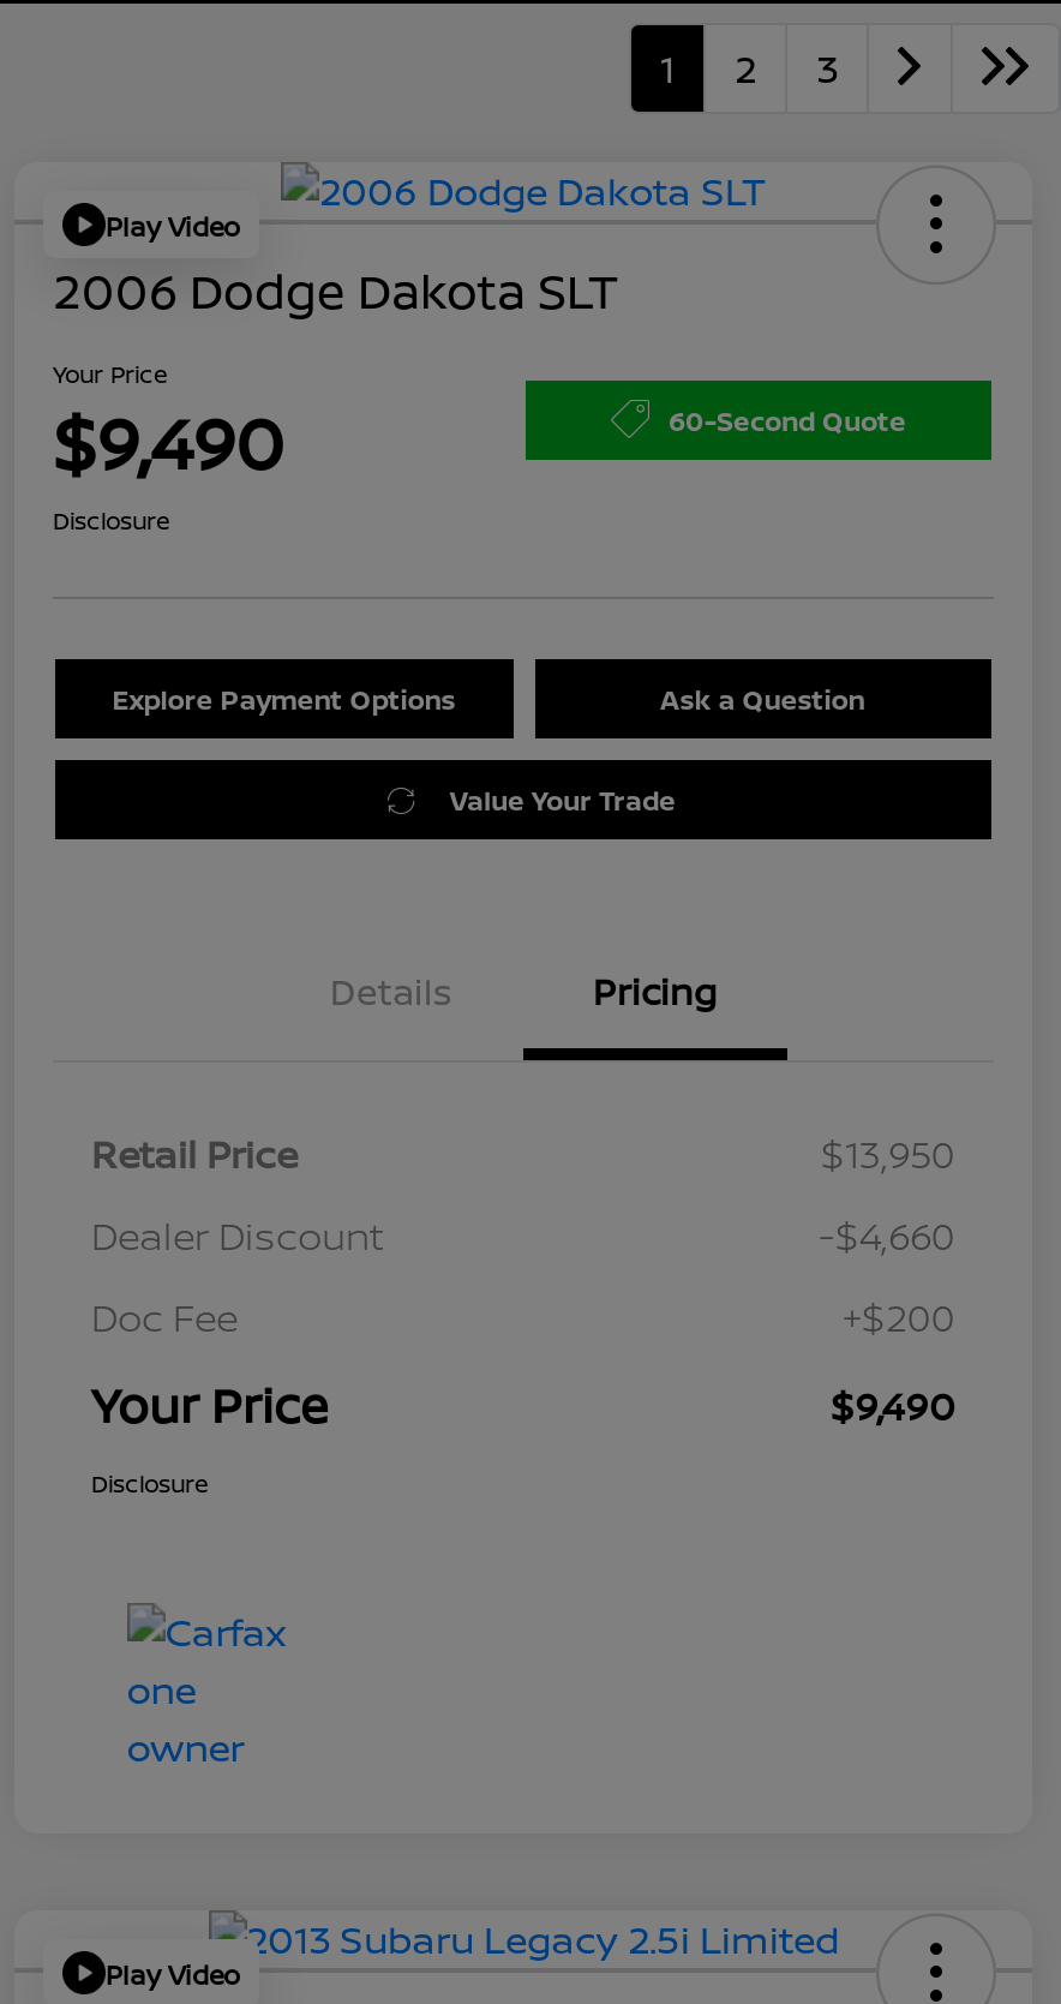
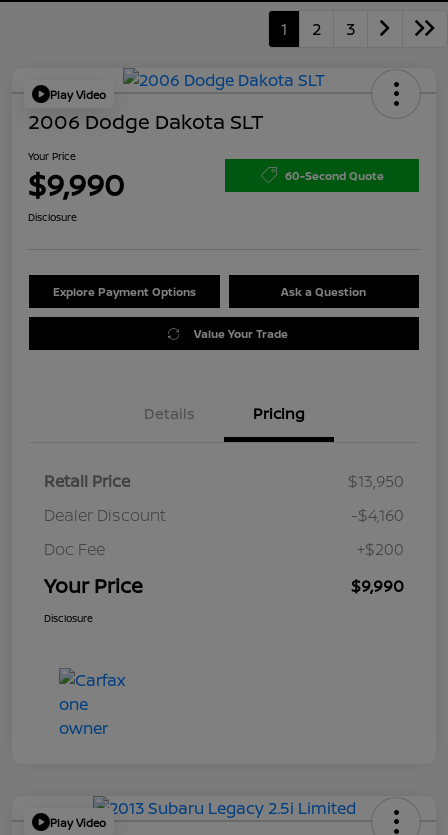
[53,393,283,492] $9,490 -> [28,164,124,205] $9,990
[819,1210,955,1262] -$4,660 -> [351,504,404,526] -$4,160
[831,1380,955,1433] $9,490 -> [351,575,404,597] $9,990

